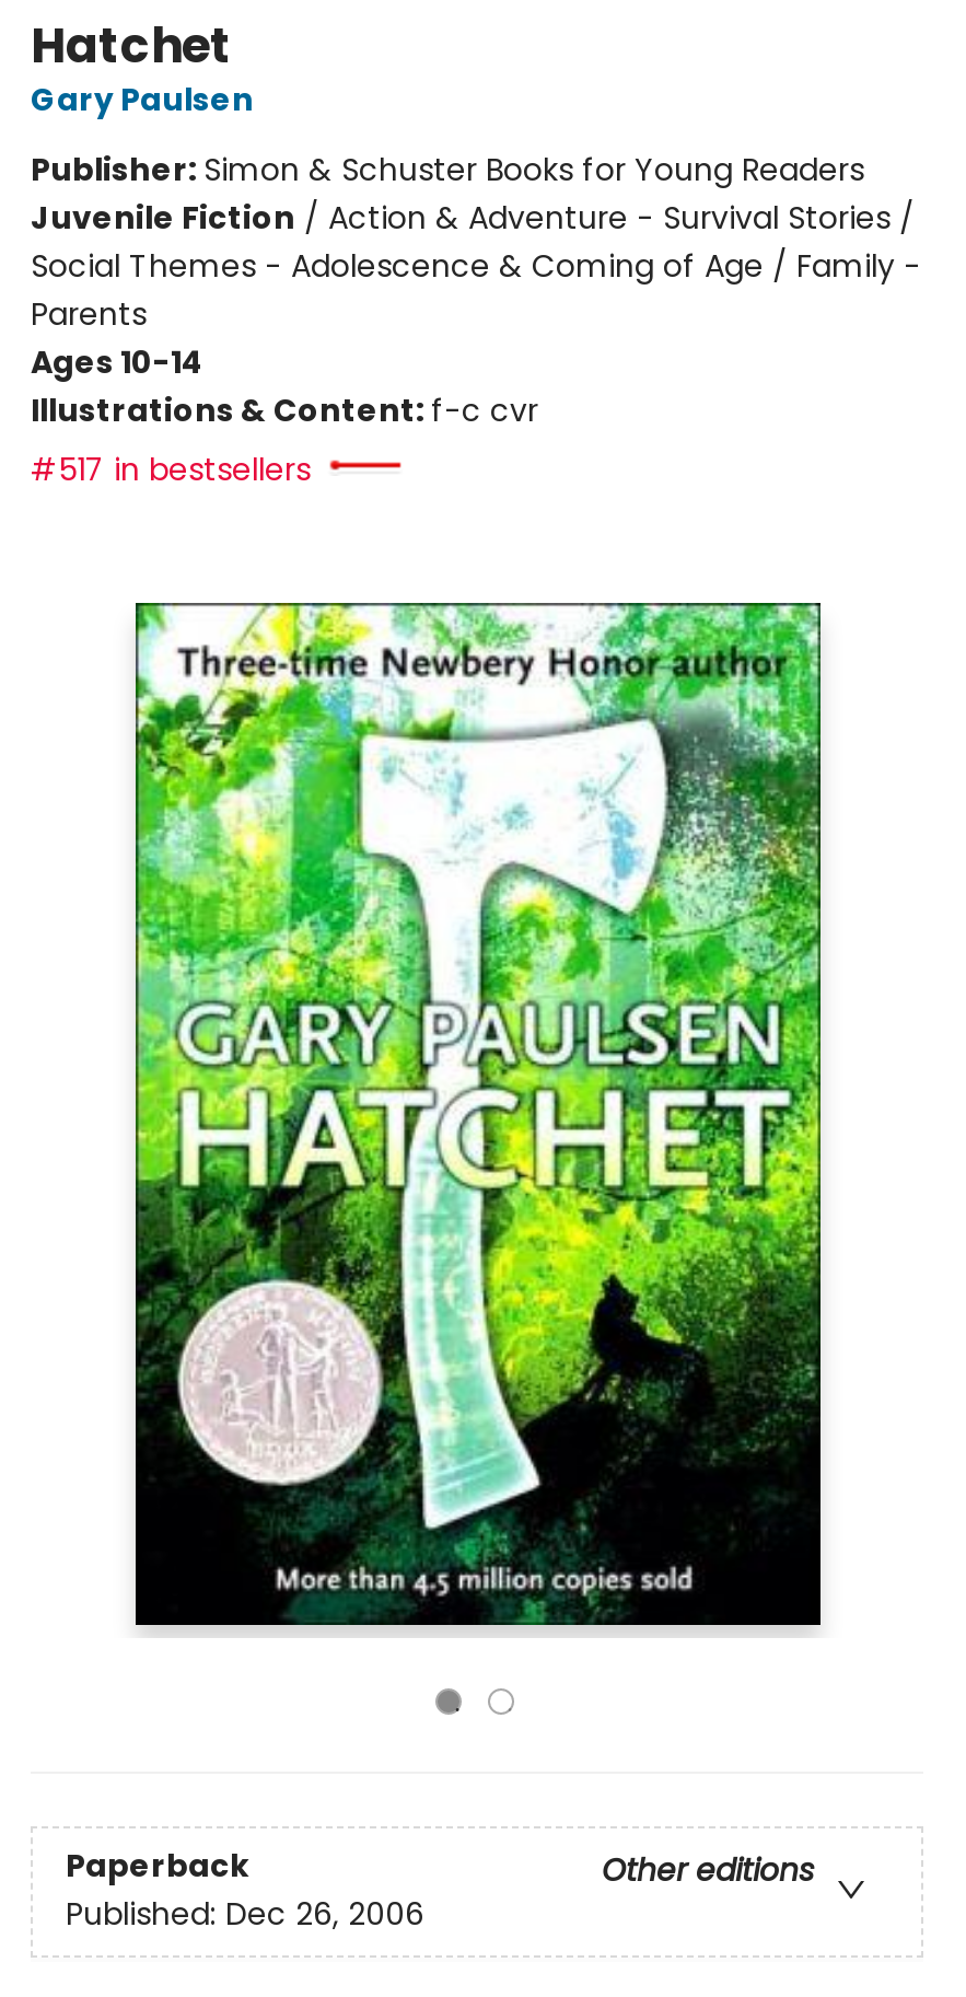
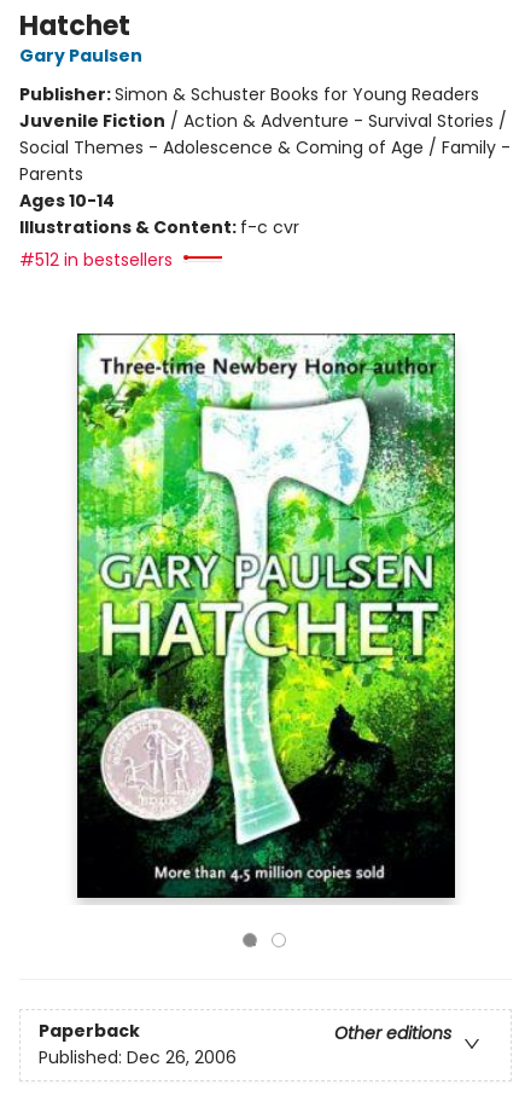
[31,448,311,491] #517 in bestsellers -> [19,248,173,272] #512 in bestsellers

